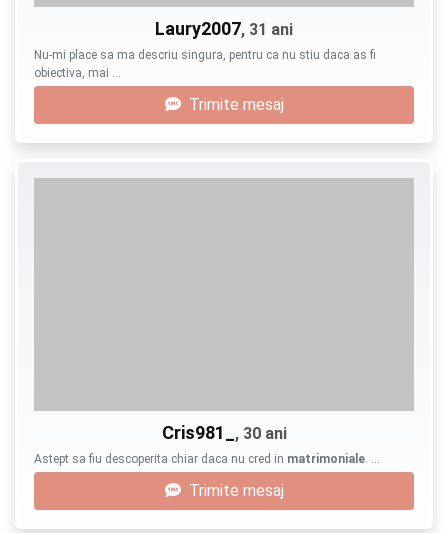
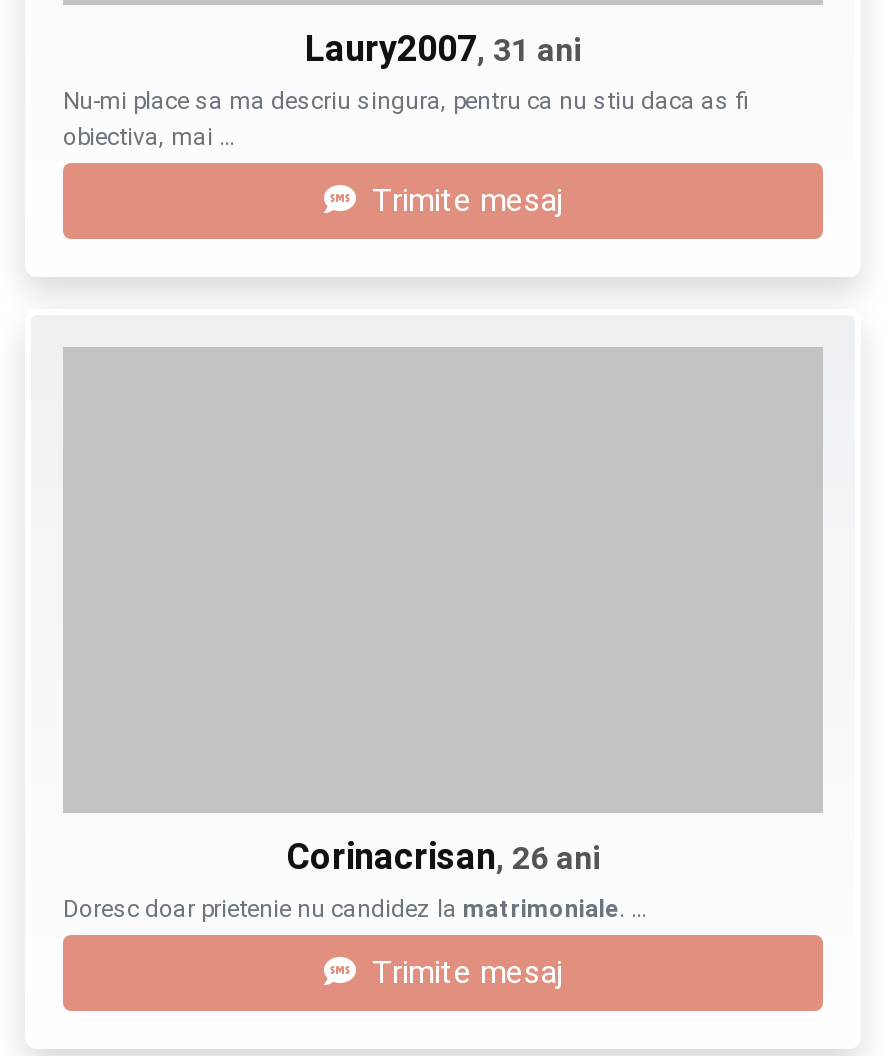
[34,422,380,466] Cris981_, 30 ani | Astept sa fiu descoperita chiar daca nu cred in matrimoniale. … -> [63,835,649,923] Corinacrisan, 26 ani | Doresc doar prietenie nu candidez la matrimoniale. …

